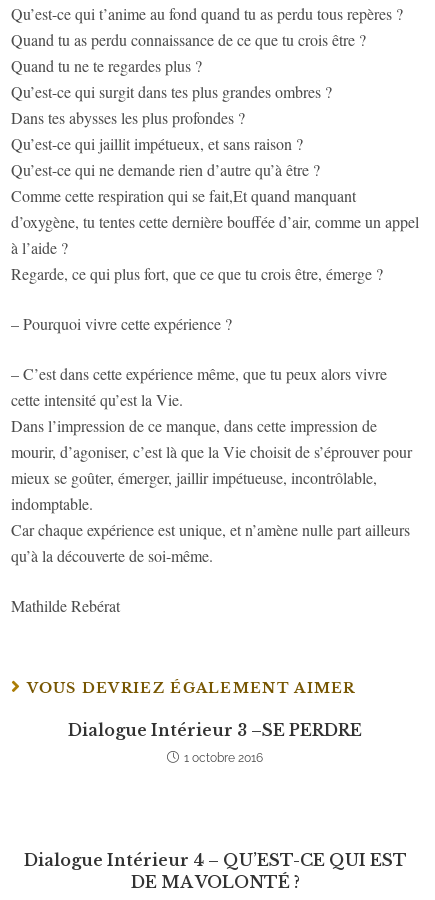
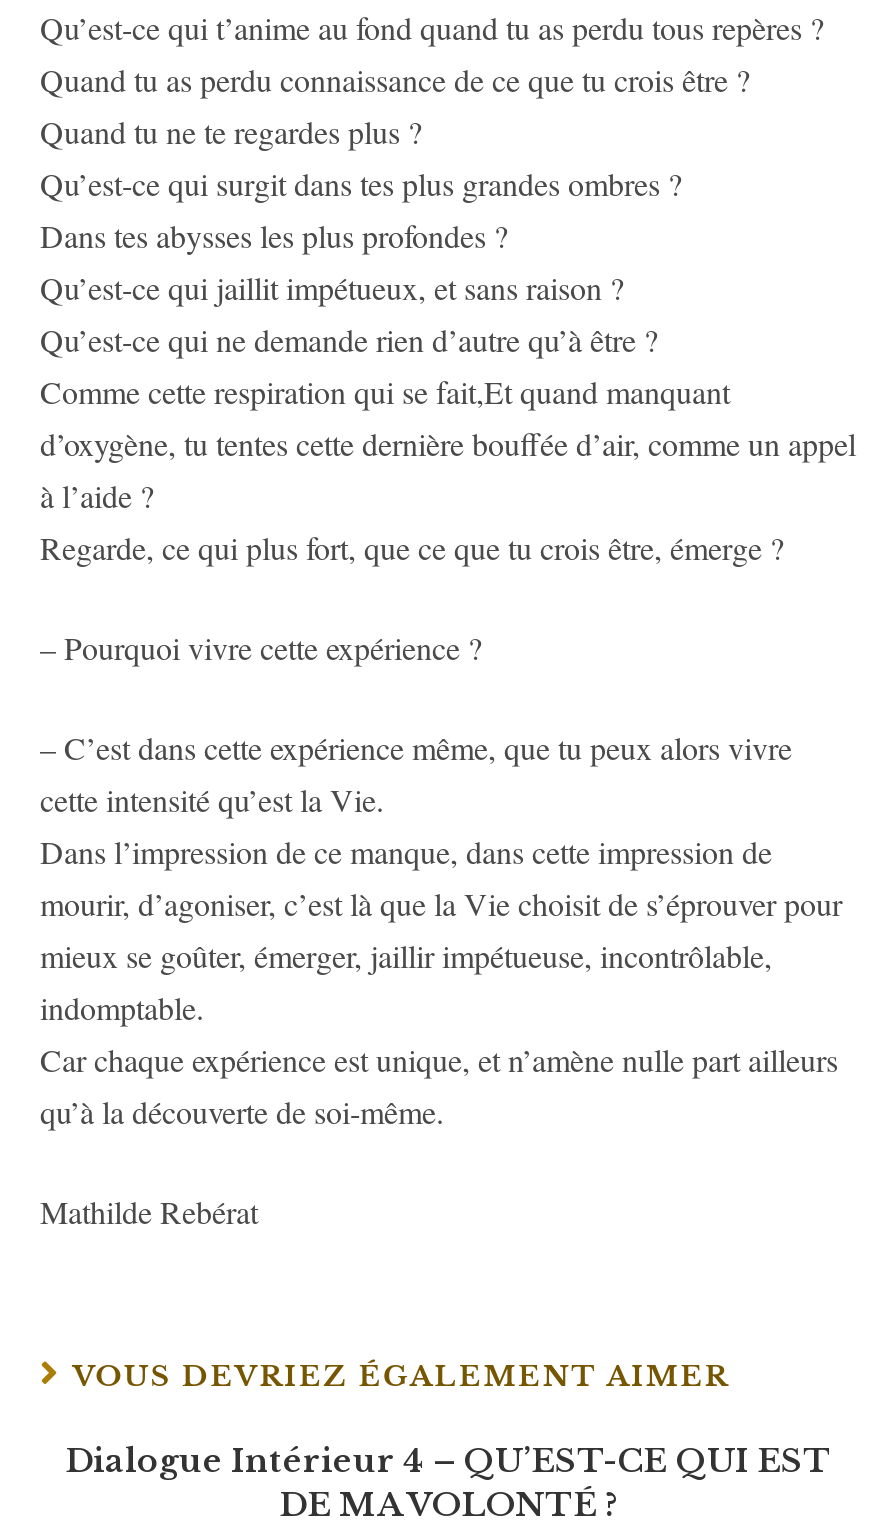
[68,720,362,765] Dialogue Intérieur 3 –SE PERDRE | 1 octobre 2016 -> none

